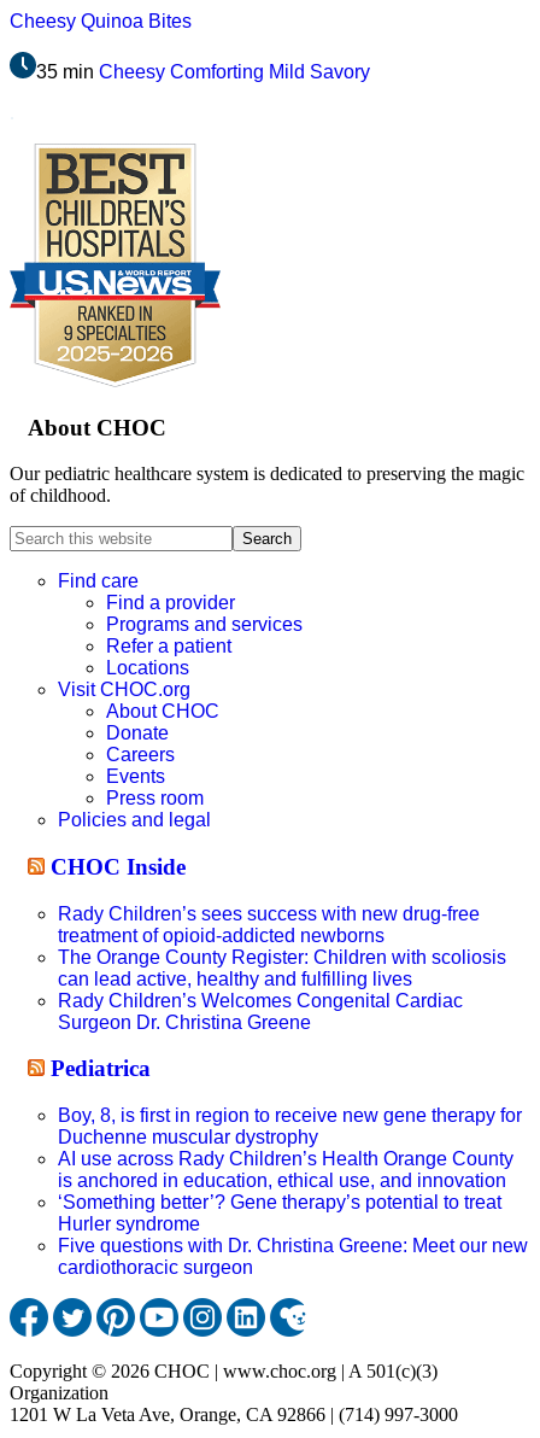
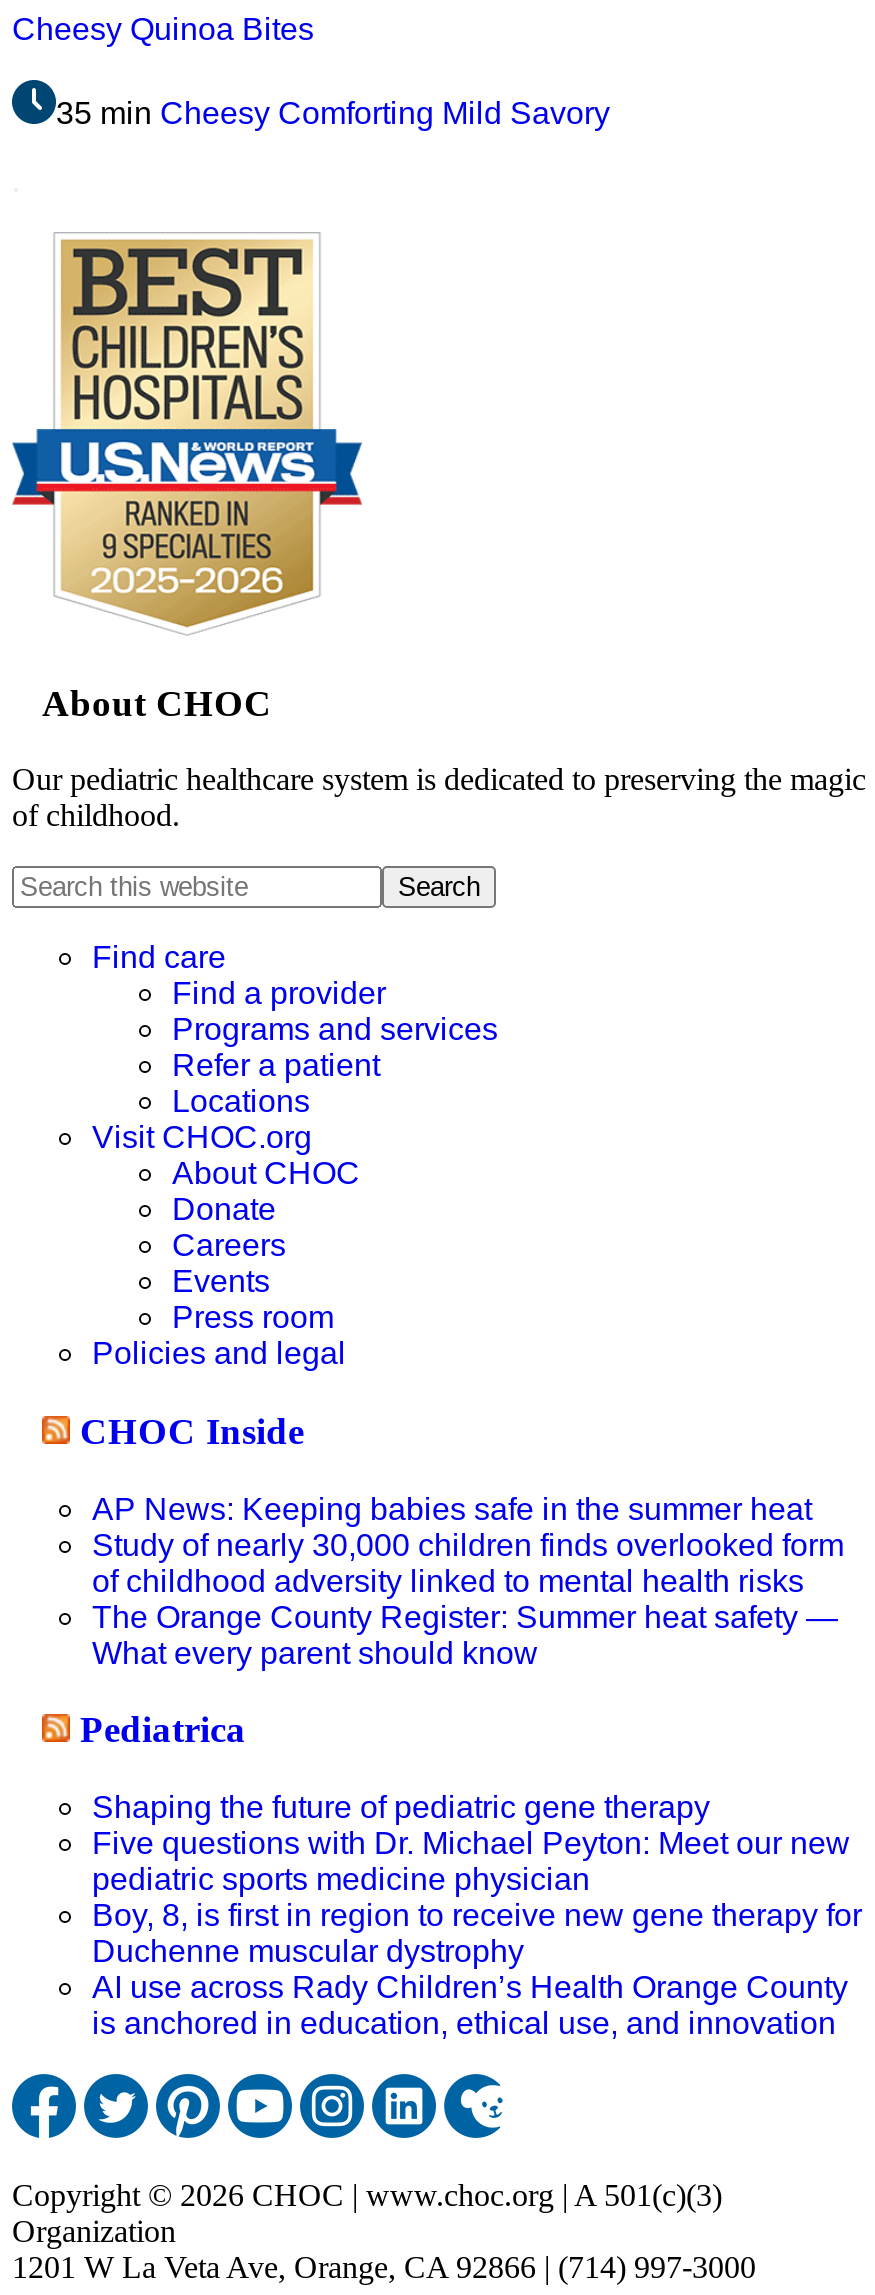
[58,903,506,1032] Rady Children’s sees success with new drug-free | treatment of opioid-addicted newborns | The Orange County Register: Children with scoliosis | can lead active, healthy and fulfilling lives | Rady Children’s Welcomes Congenital Cardiac | Surgeon Dr. Christina Greene -> [92,1492,844,1670] AP News: Keeping babies safe in the summer heat | Study of nearly 30,000 children finds overlooked form | of childhood adversity linked to mental health risks | The Orange County Register: Summer heat safety — | What every parent should know
none -> [92,1790,850,1896] Shaping the future of pediatric gene therapy | Five questions with Dr. Michael Peyton: Meet our new | pediatric sports medicine physician
moved [58,1105,522,1191] -> [92,1898,862,2040]: Boy, 8, is first in region to receive new gene therapy for | Duchenne muscular dystrophy | AI use across Rady Children’s Health Orange County | is anchored in education, ethical use, and innovation
[58,1192,528,1278] ‘Something better’? Gene therapy’s potential to treat | Hurler syndrome | Five questions with Dr. Christina Greene: Meet our new | cardiothoracic surgeon -> none

